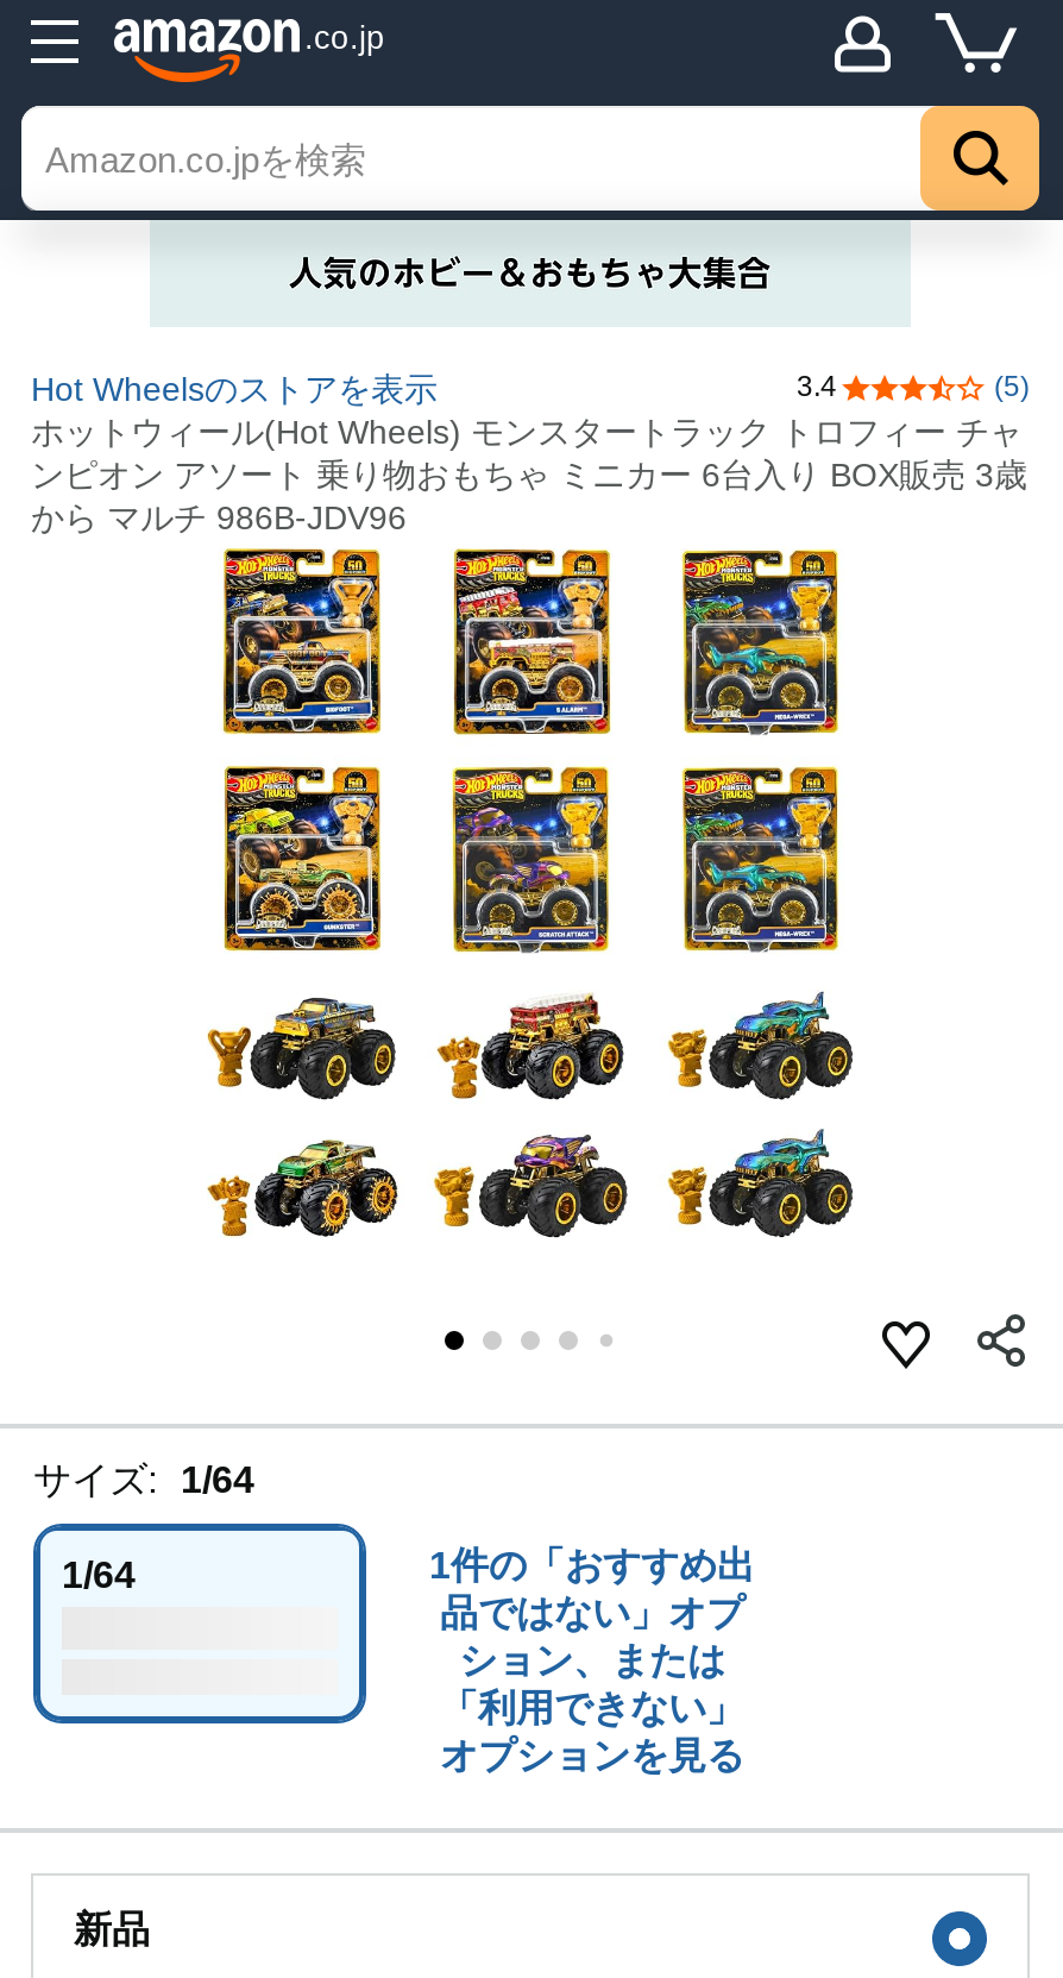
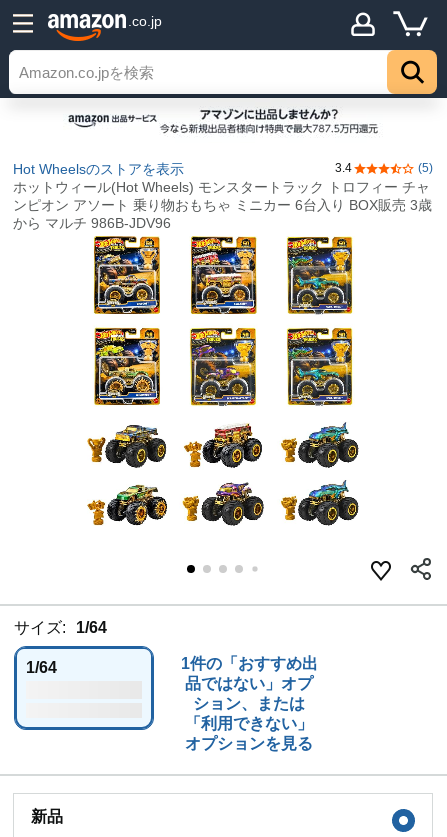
[152,230,908,325] [image] -> [65,101,381,141] [image]

